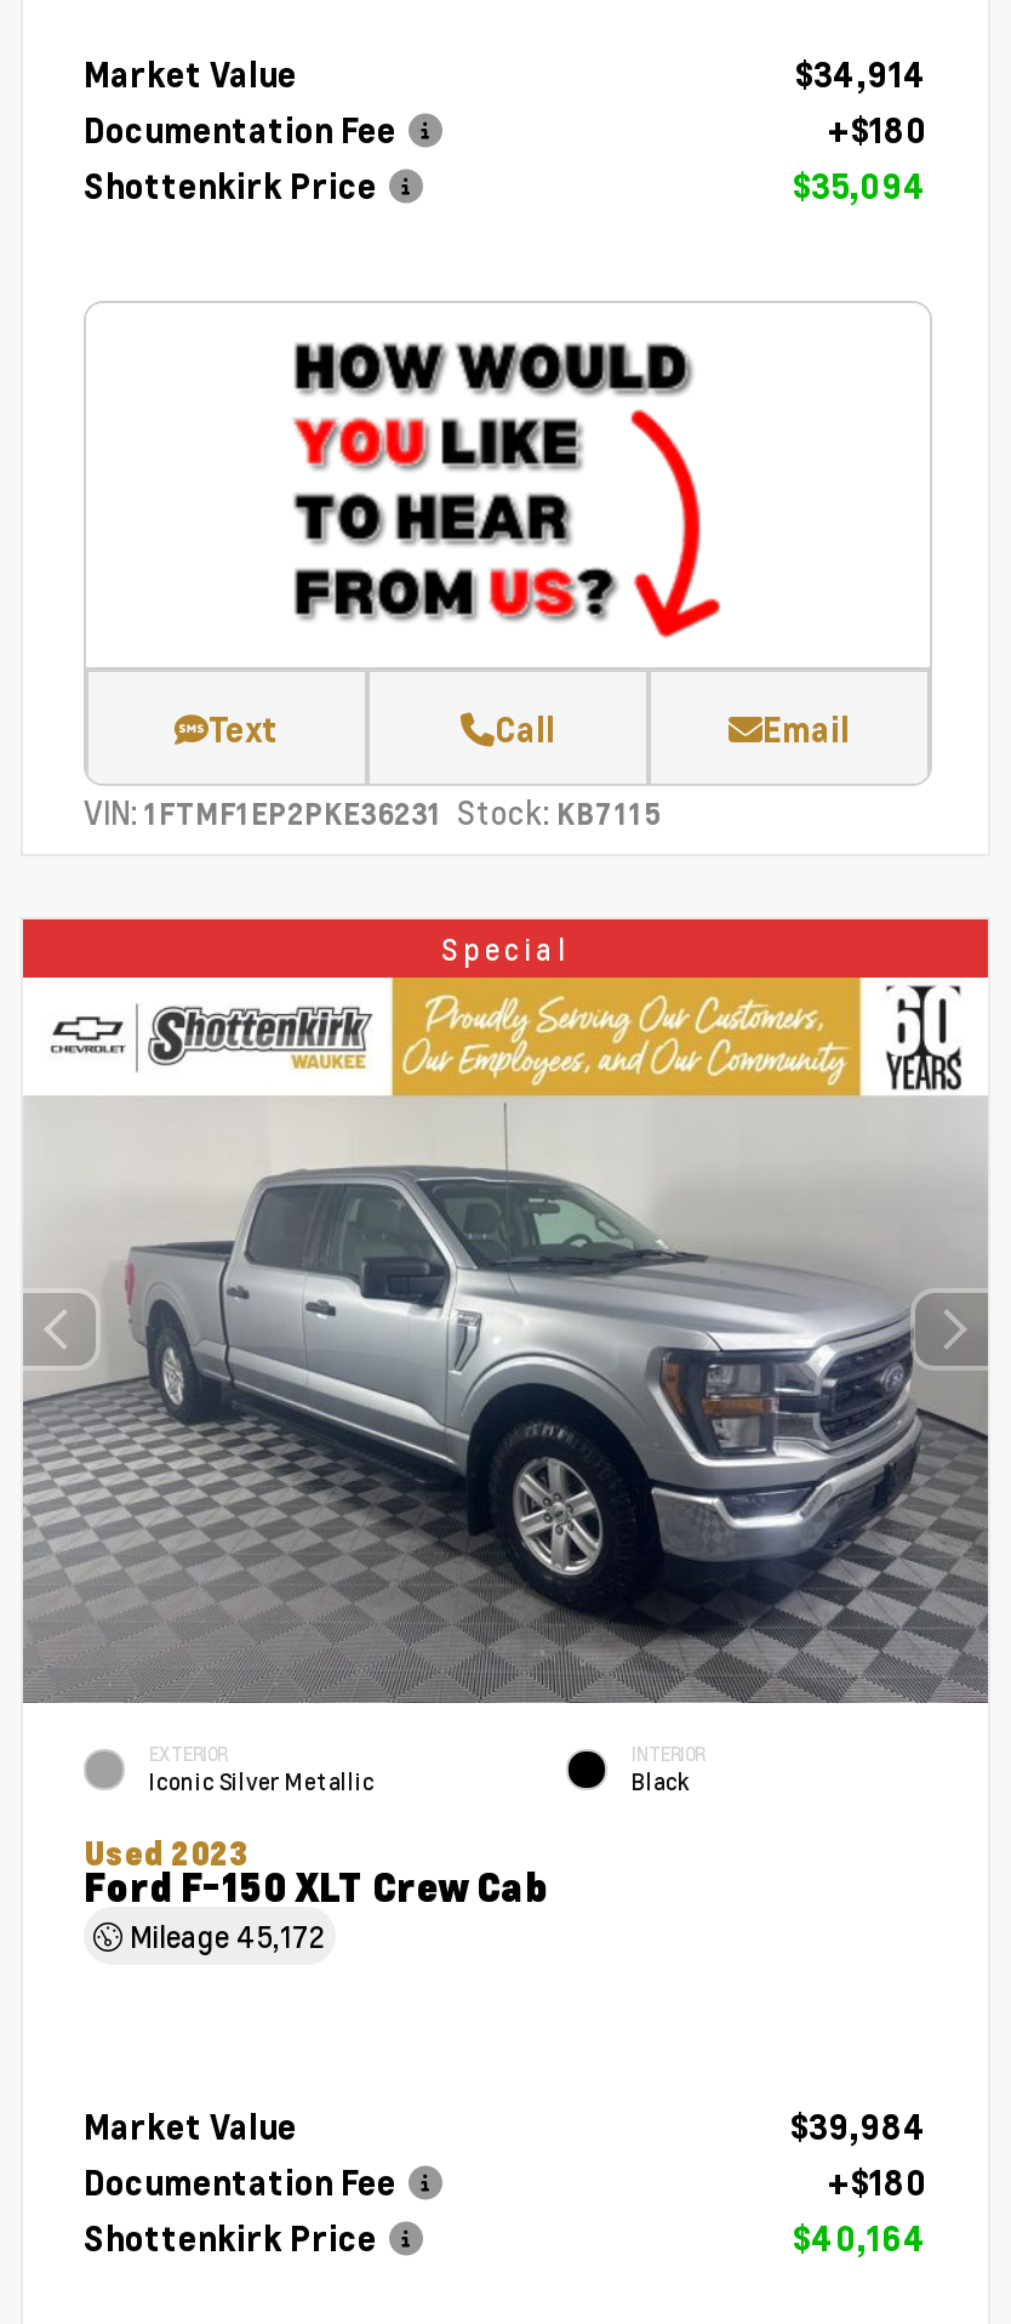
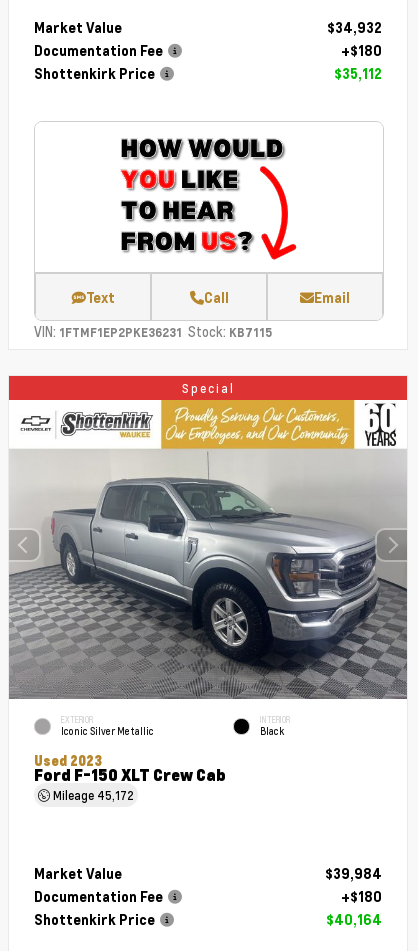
[794,53,927,95] $34,914 -> [327,19,382,36] $34,932
[792,165,927,206] $35,094 -> [334,65,382,82] $35,112

